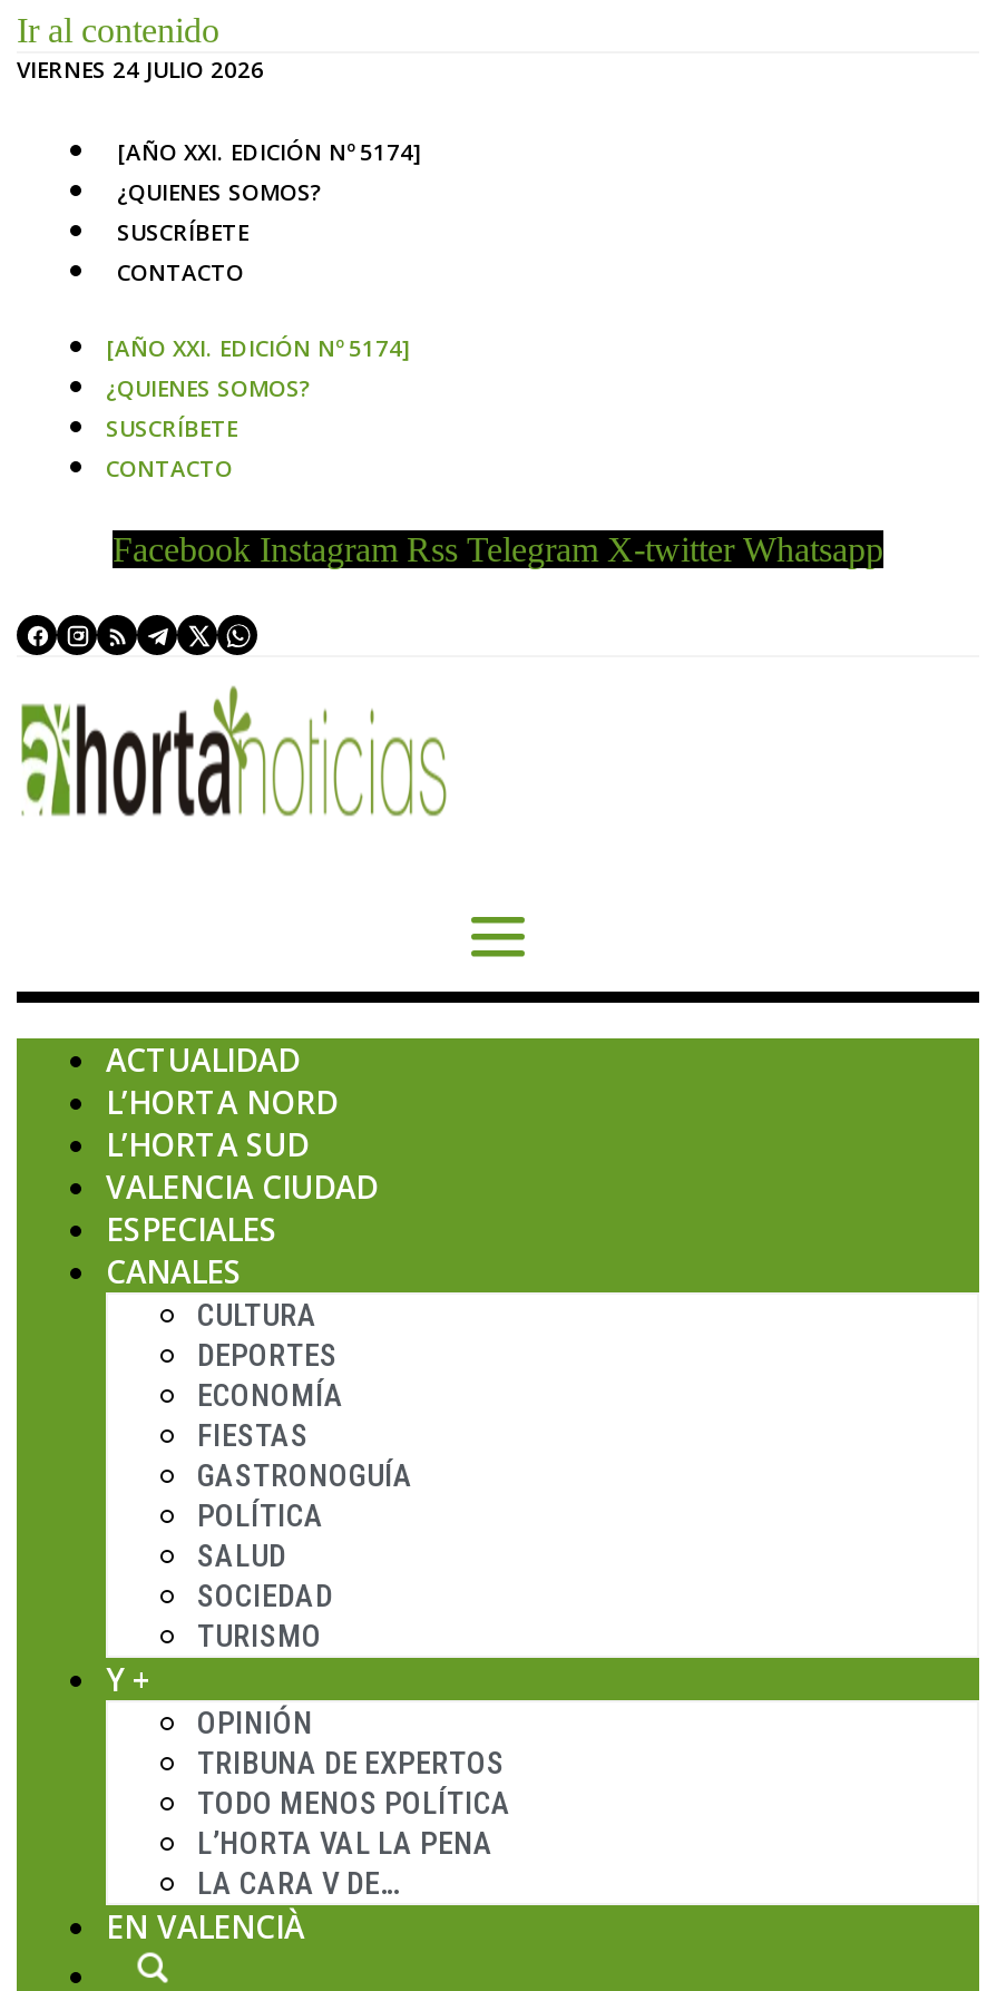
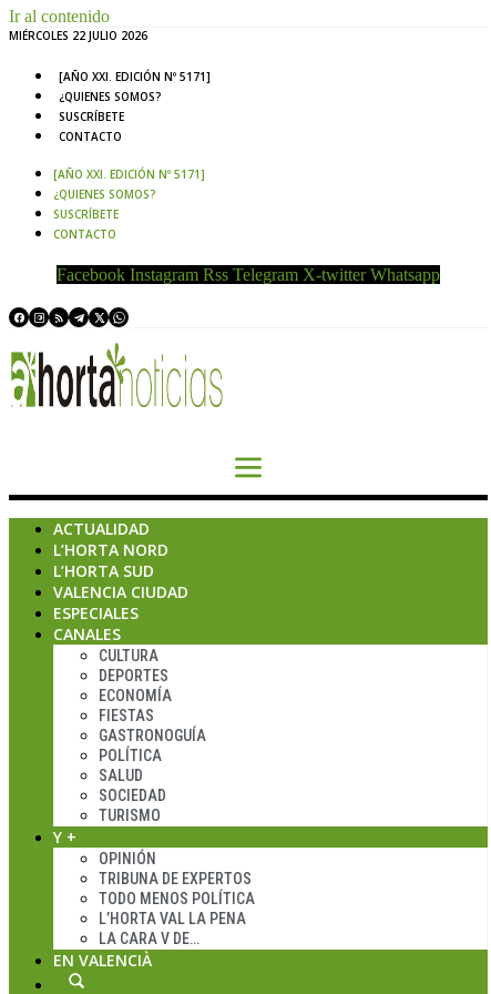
[17,53,264,85] VIERNES 24 JULIO 2026 -> [9,28,147,43] MIÉRCOLES 22 JULIO 2026
[117,136,422,167] [AÑO XXI. EDICIÓN Nº 5174] -> [59,69,211,84] [AÑO XXI. EDICIÓN Nº 5171]
[106,332,411,363] [AÑO XXI. EDICIÓN Nº 5174] -> [53,166,205,182] [AÑO XXI. EDICIÓN Nº 5171]

